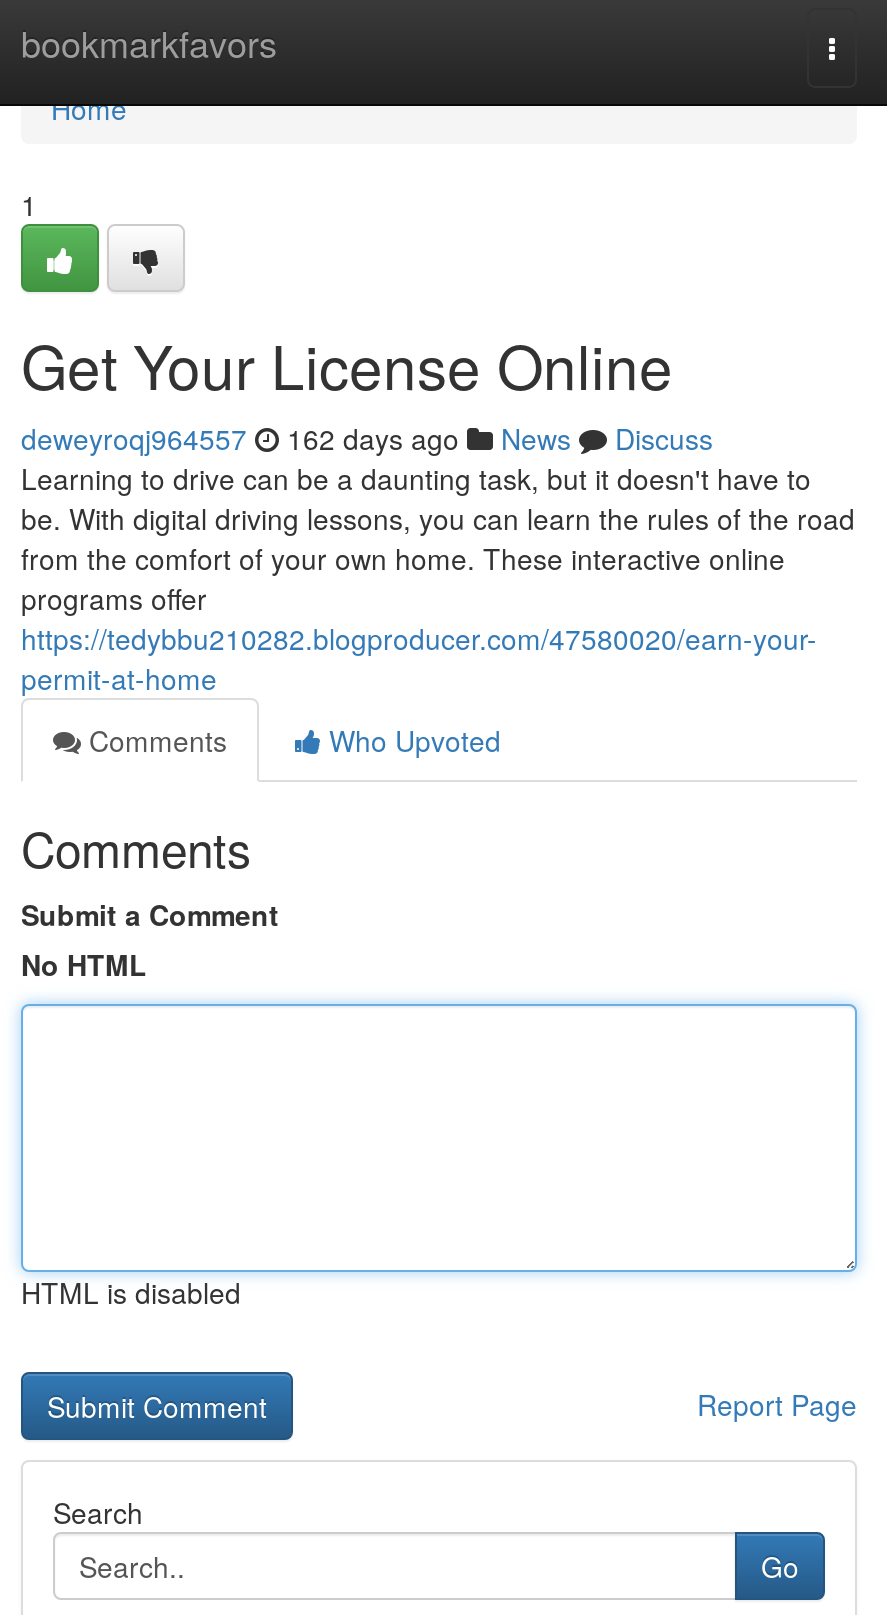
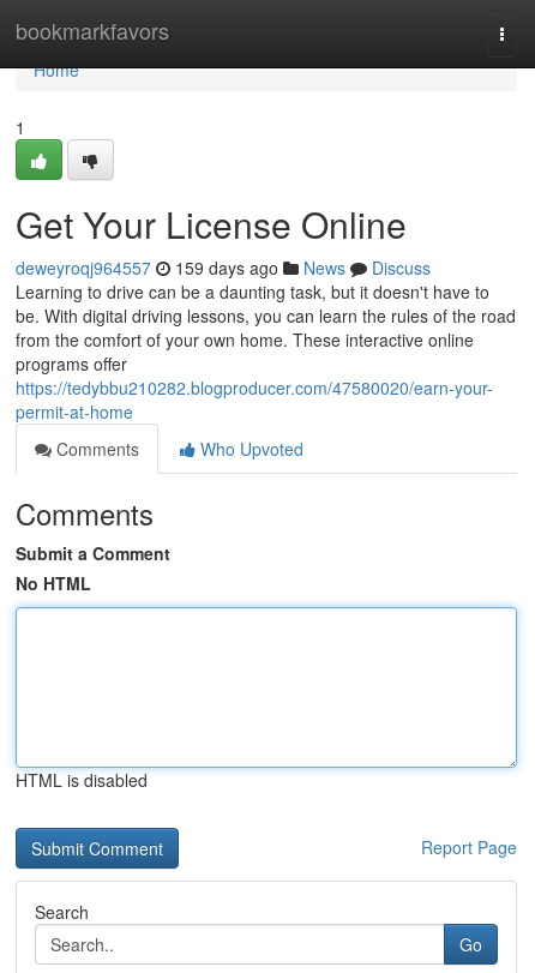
[21,418,713,458] deweyroqj964557 162 days ago News Discuss -> [16,256,431,280] deweyroqj964557 159 days ago News Discuss

